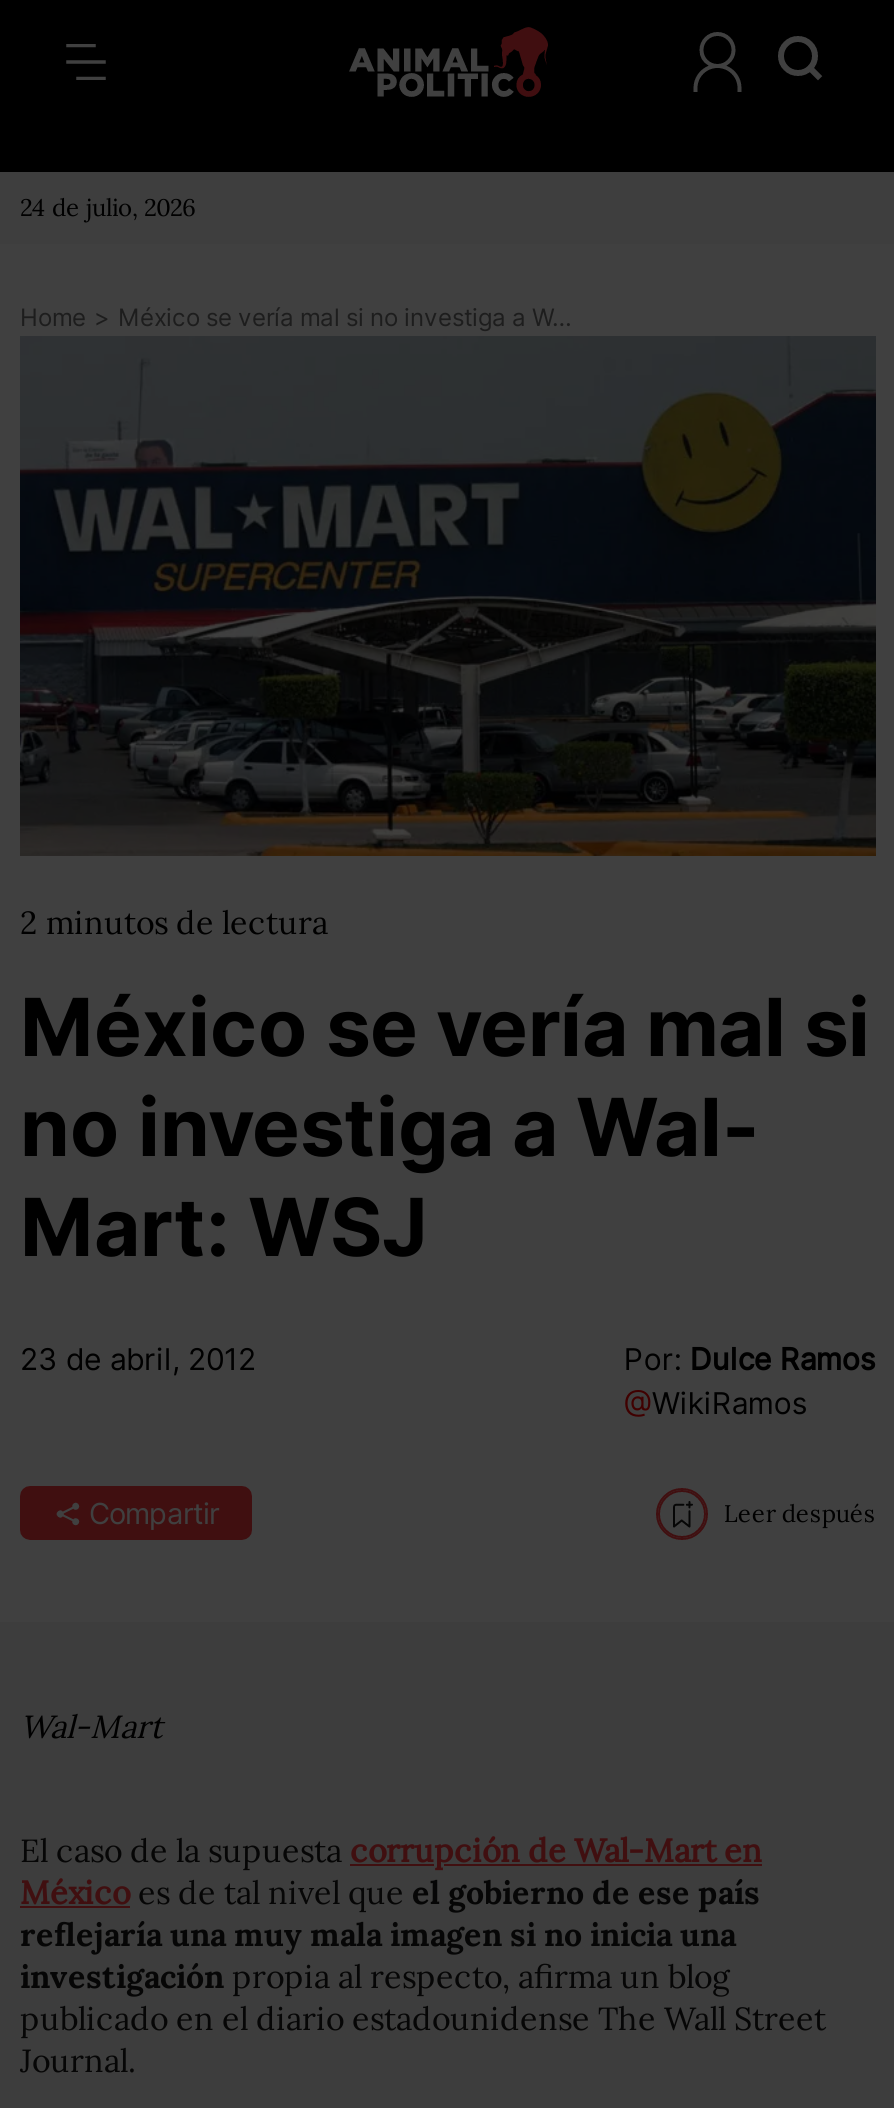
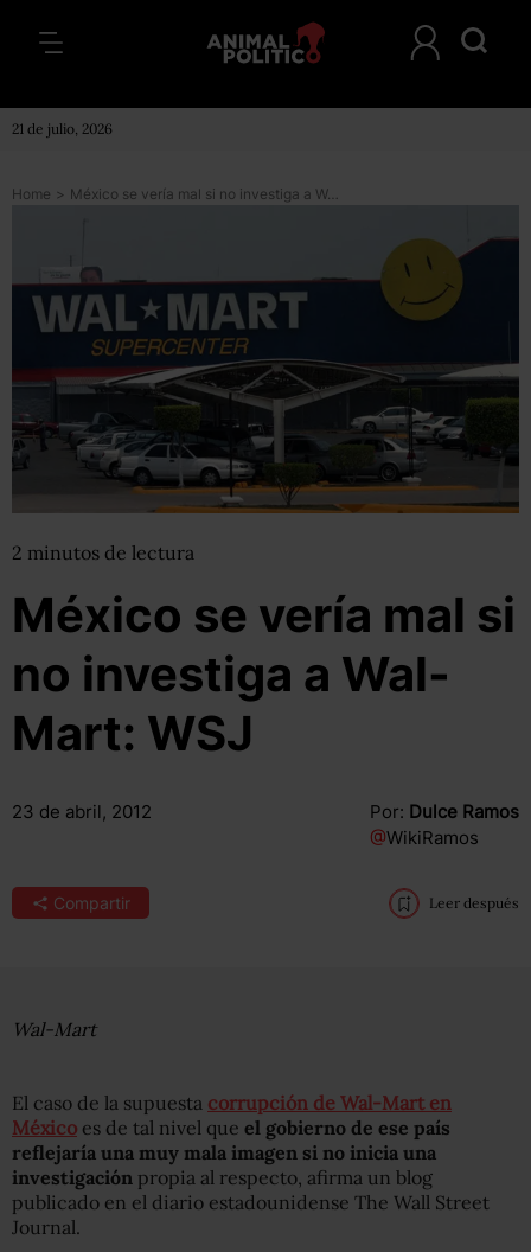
[20,192,196,222] 24 de julio, 2026 -> [12,120,113,138] 21 de julio, 2026

